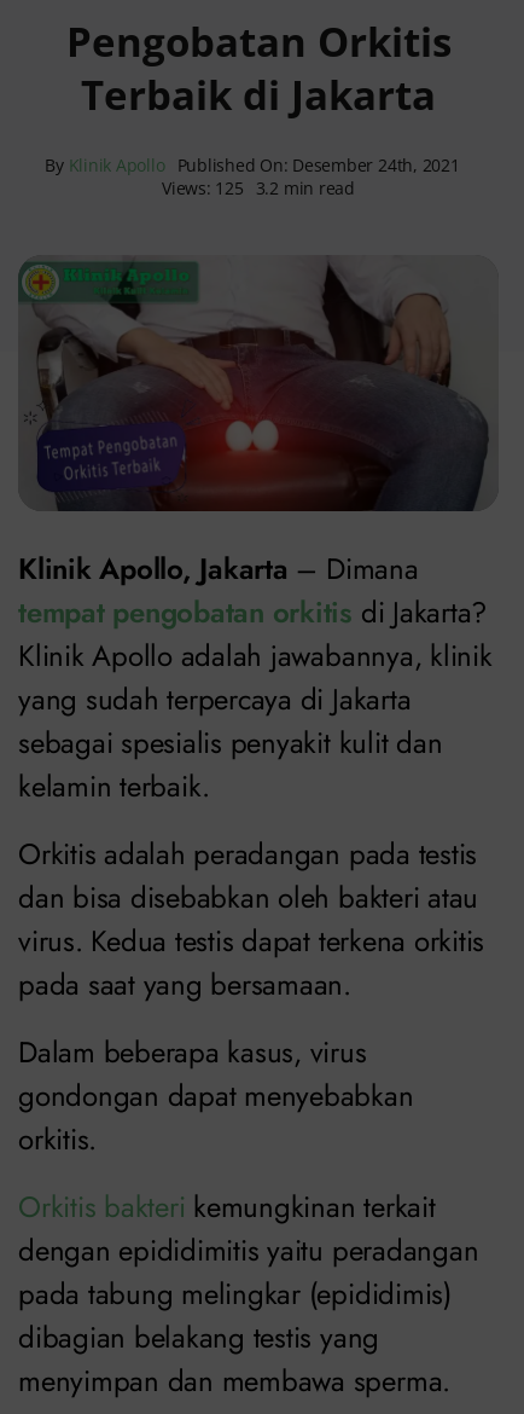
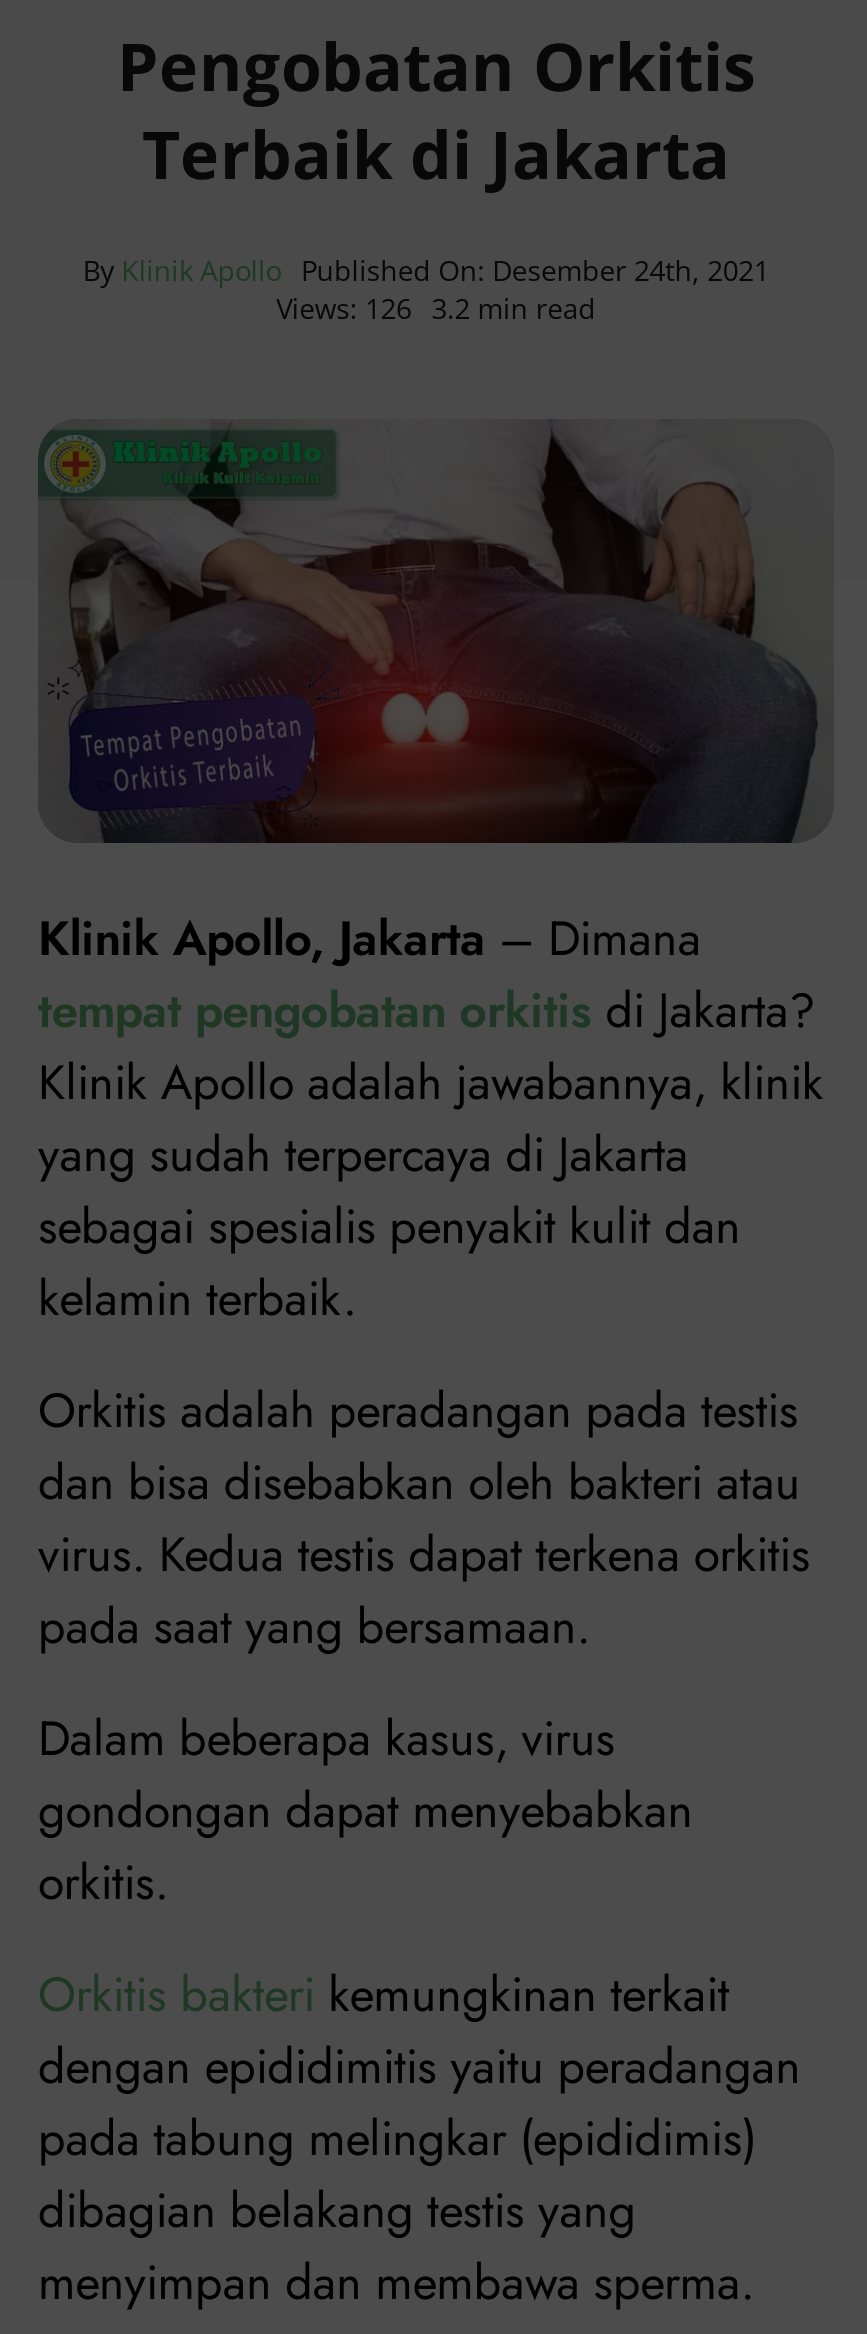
[162,176,355,199] Views: 125 3.2 min read -> [276,288,596,326] Views: 126 3.2 min read

